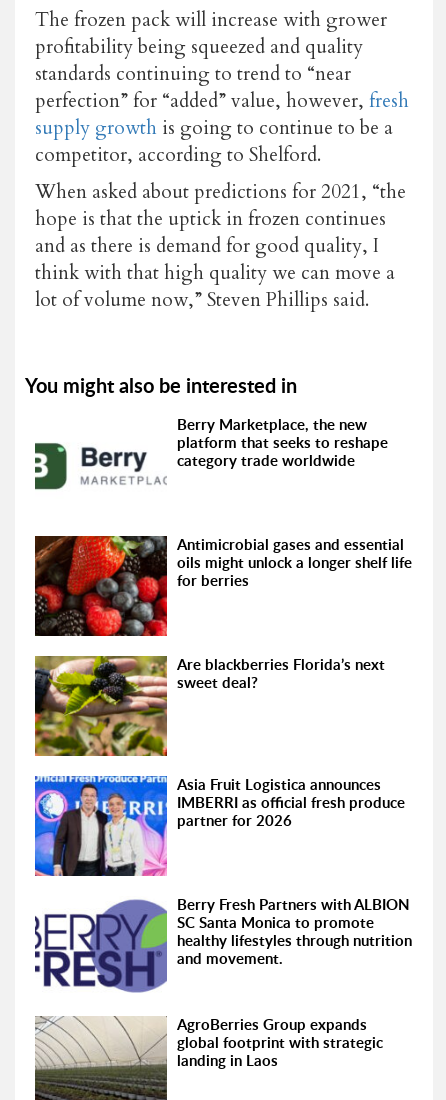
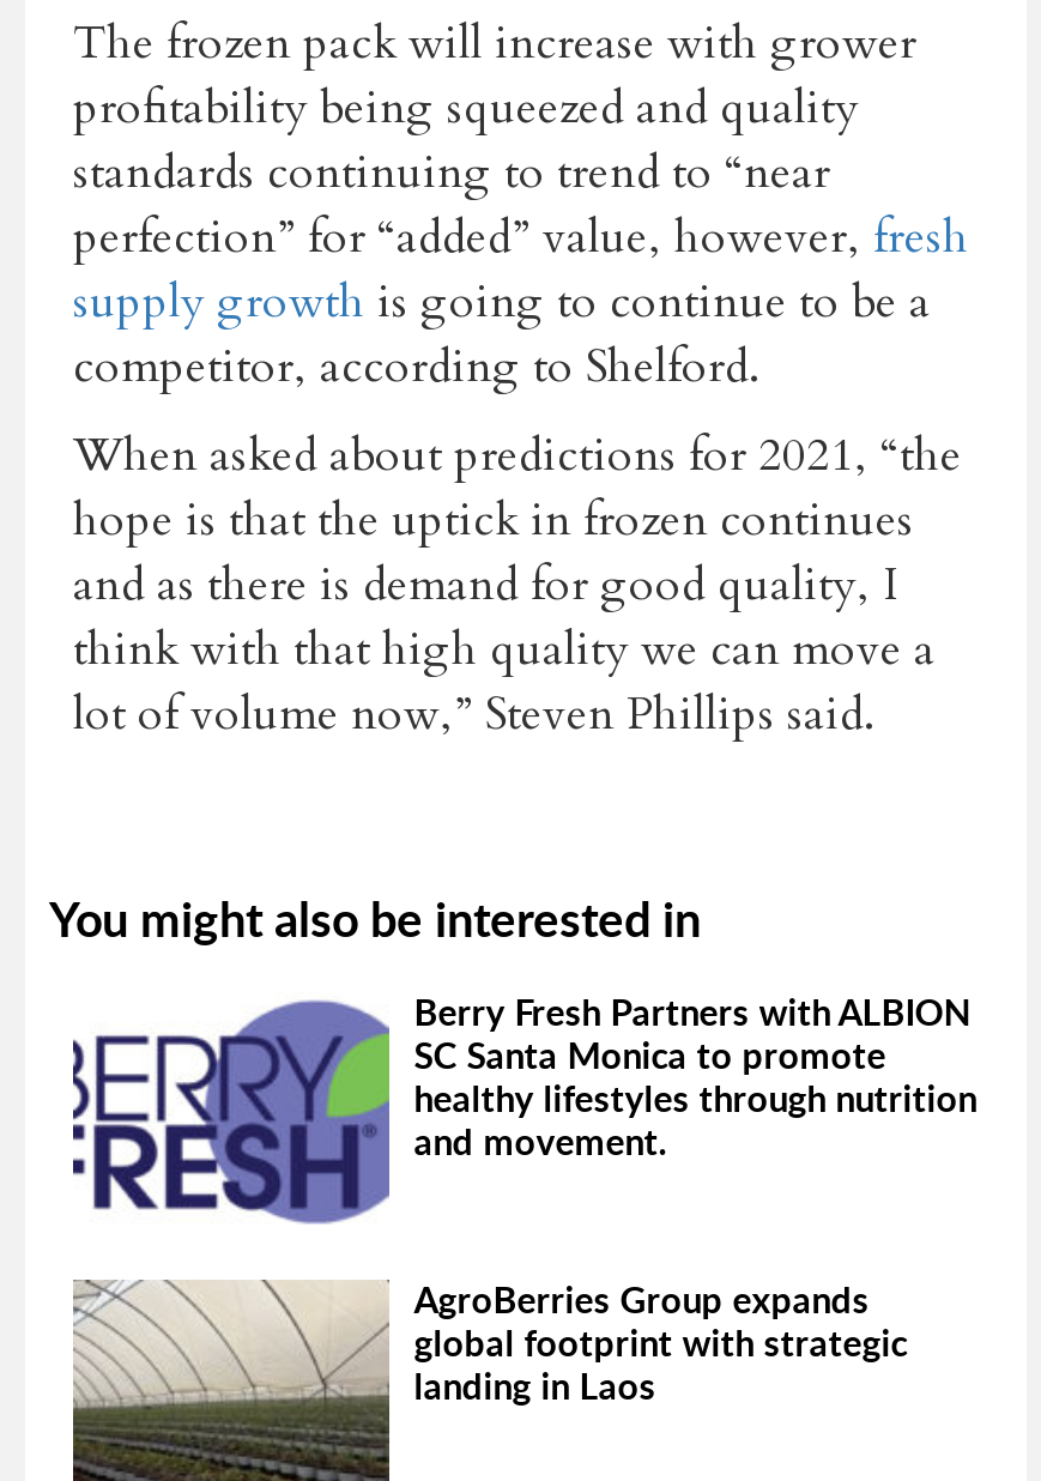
[80,414,388,485] [image] | Berry Marketplace, the new | platform that seeks to reshape | category trade worldwide -> none
[34,442,68,490] [image] -> none
[34,534,412,637] [image] | Antimicrobial gases and essential | oils might unlock a longer shelf life | for berries -> none
[34,654,385,757] [image] | Are blackberries Florida’s next | sweet deal? -> none
[34,774,405,877] [image] | Asia Fruit Logistica announces | IMBERRI as official fresh produce | partner for 2026 -> none

